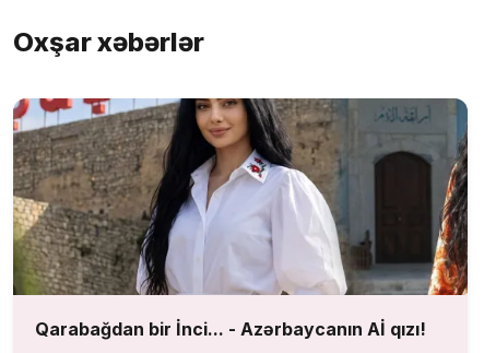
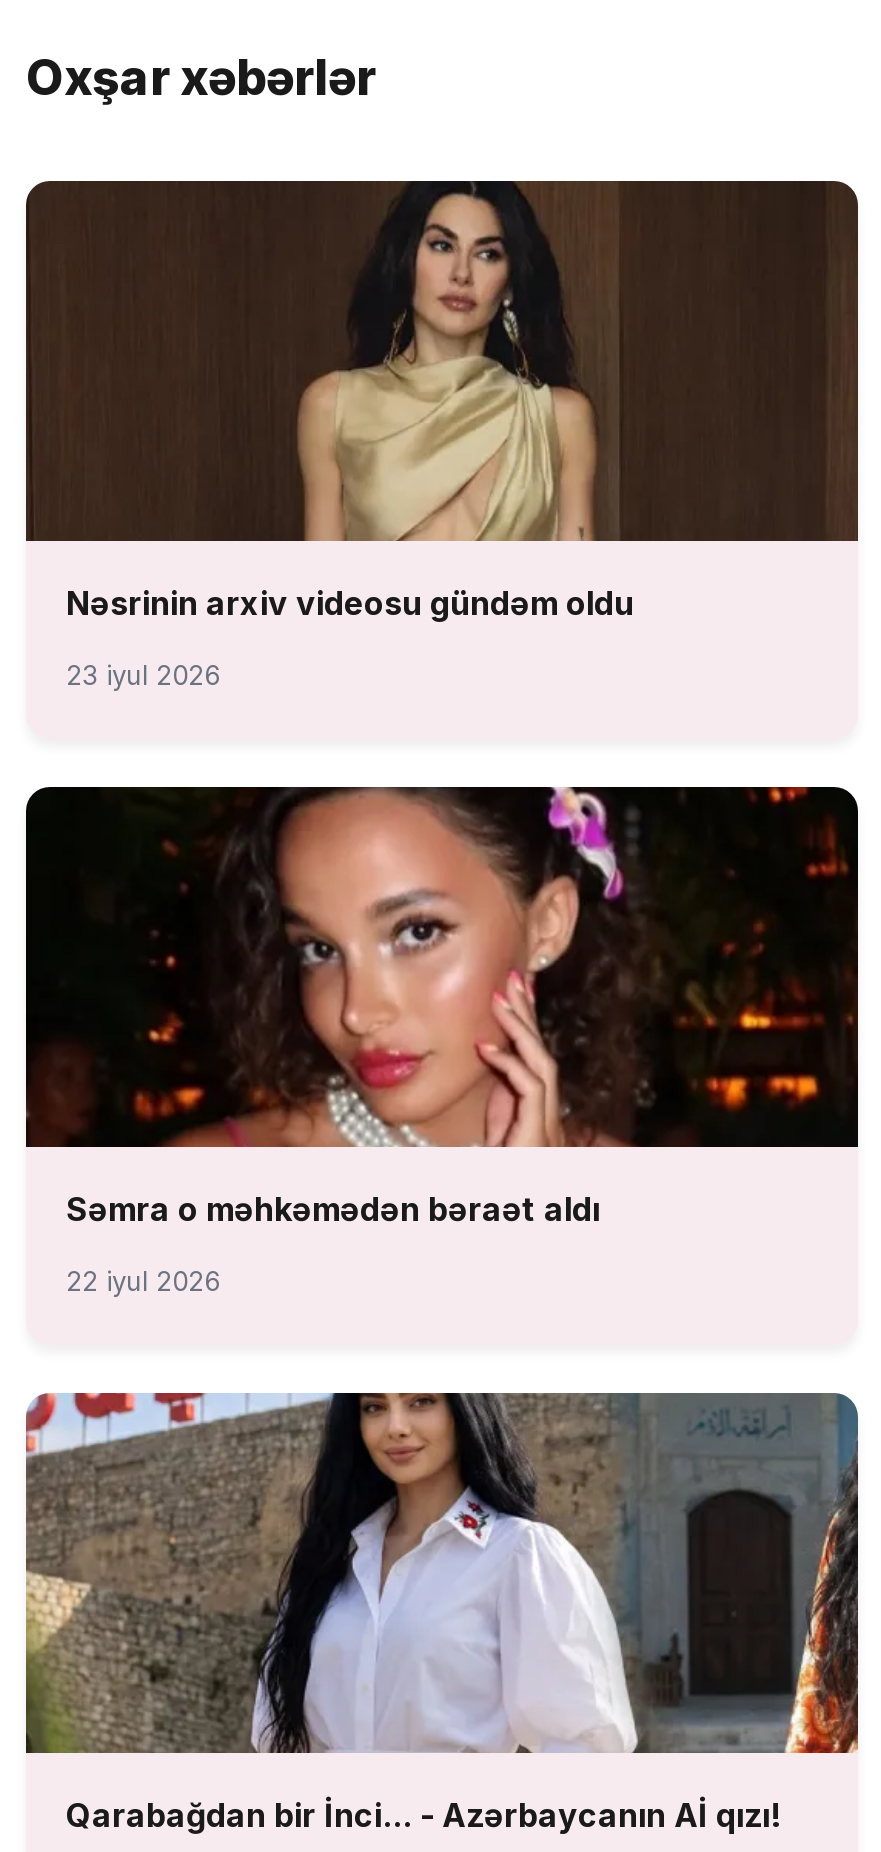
none -> [24,179,858,691] [image] | Nəsrinin arxiv videosu gündəm oldu | 23 iyul 2026
none -> [24,785,860,1297] [image] | Səmra o məhkəmədən bəraət aldı | 22 iyul 2026

